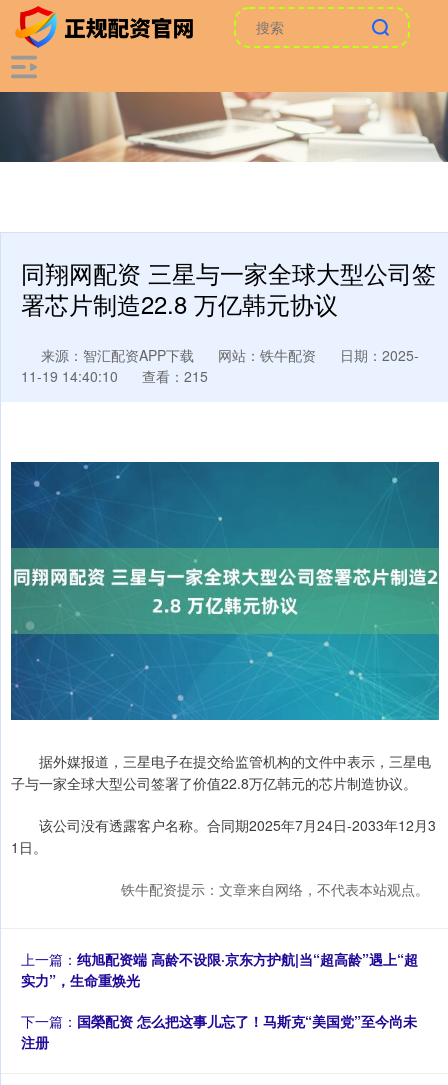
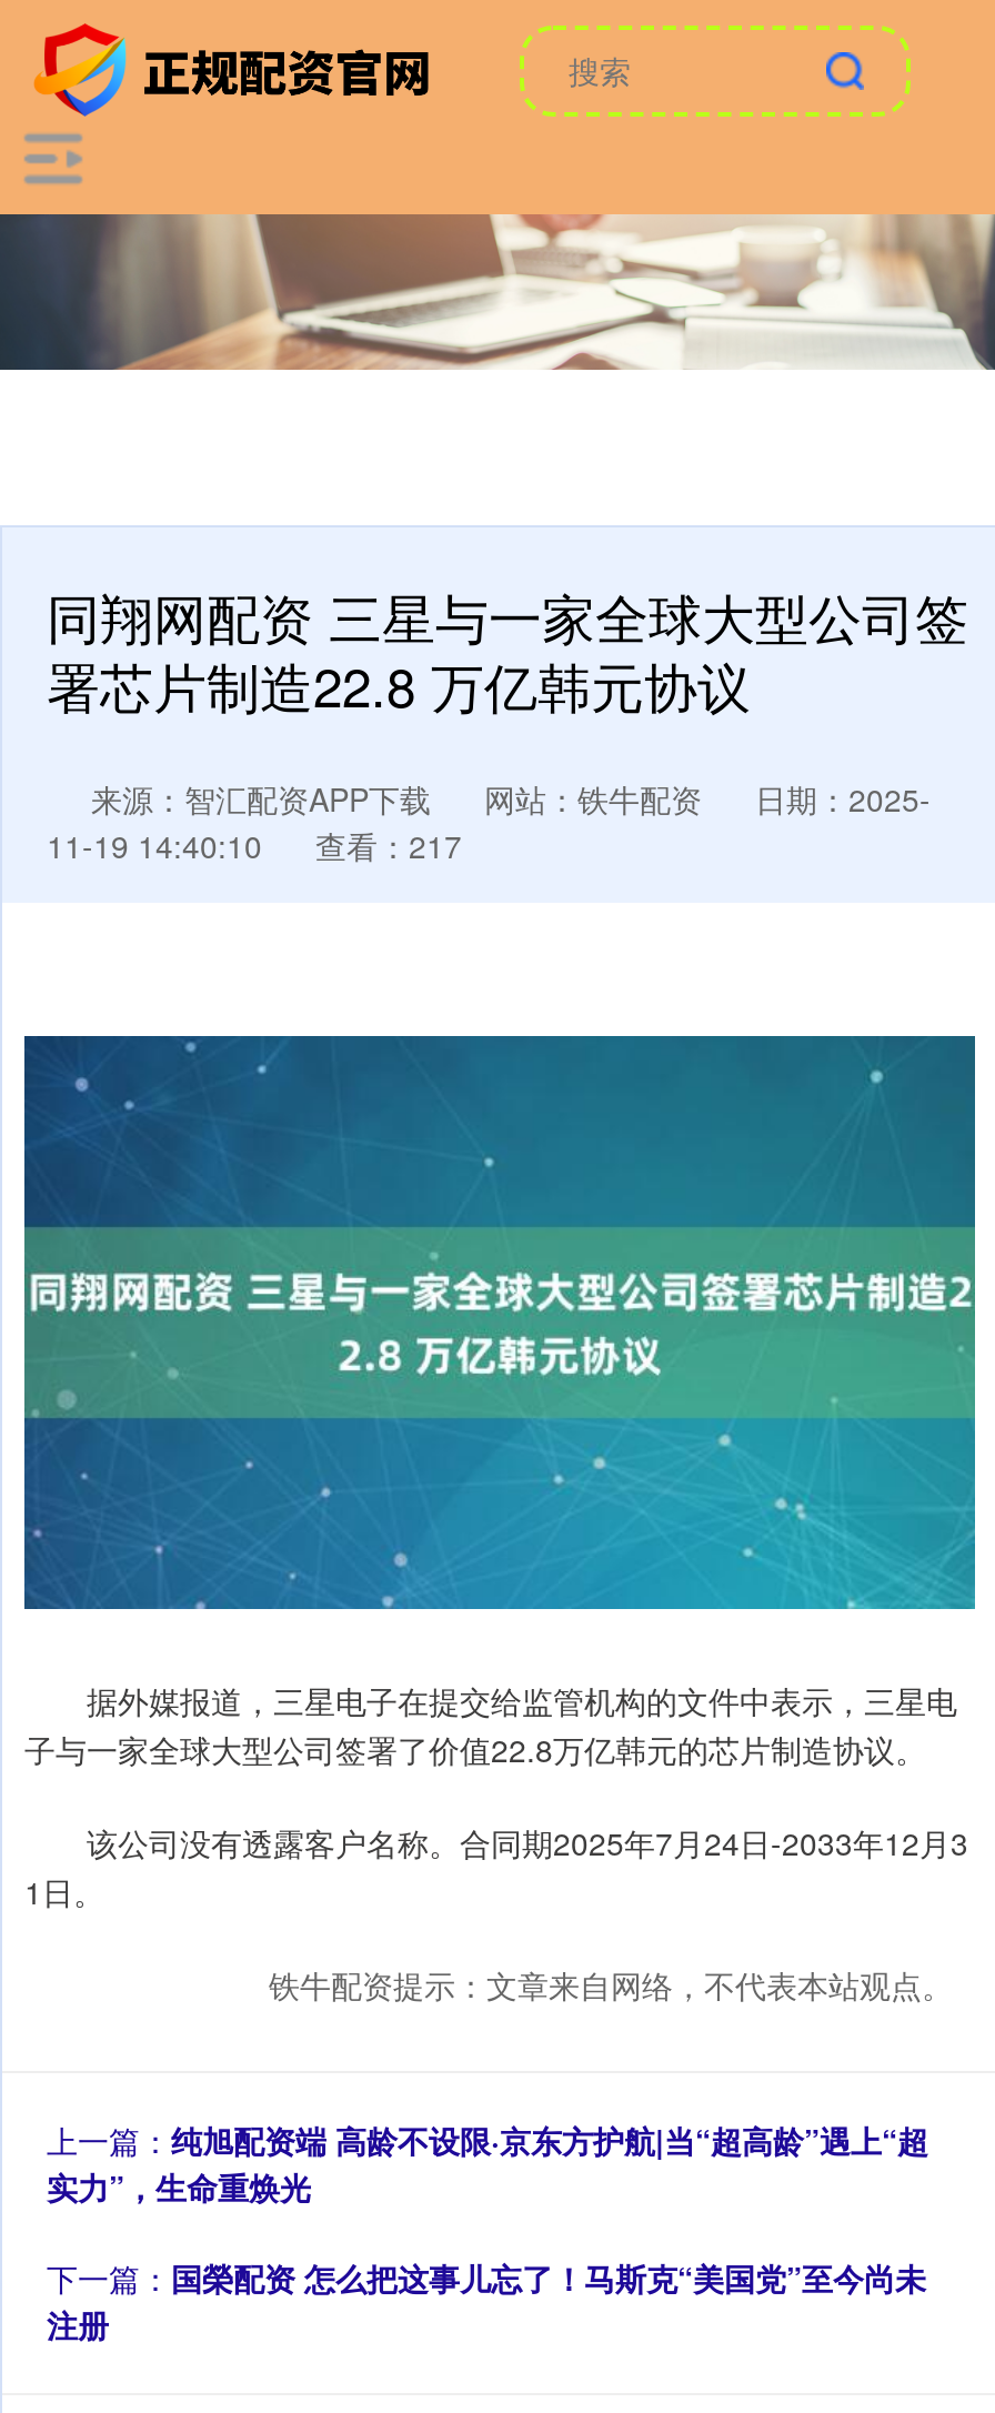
[21,366,208,386] 11-19 14:40:10 查看：215 -> [47,823,462,867] 11-19 14:40:10 查看：217

